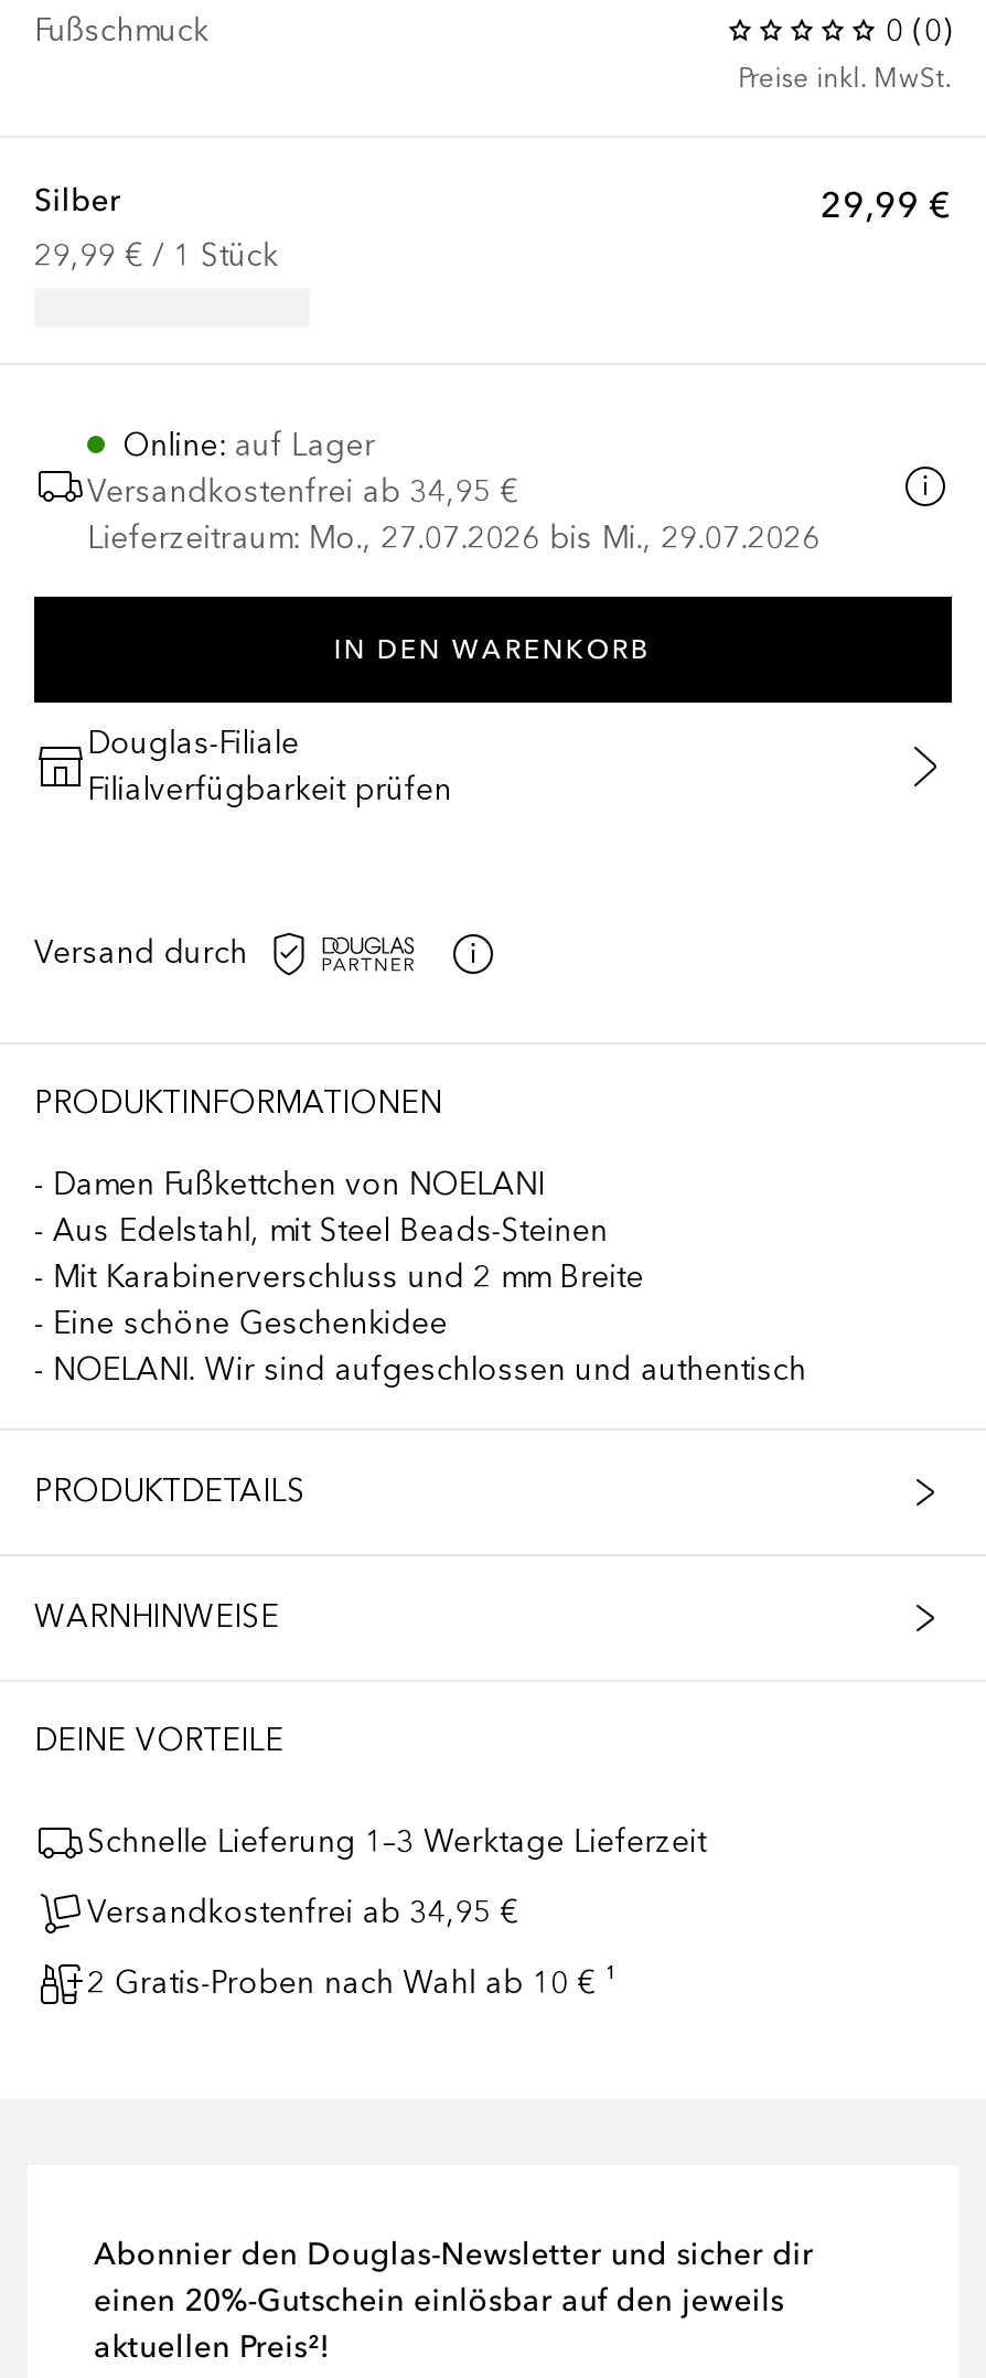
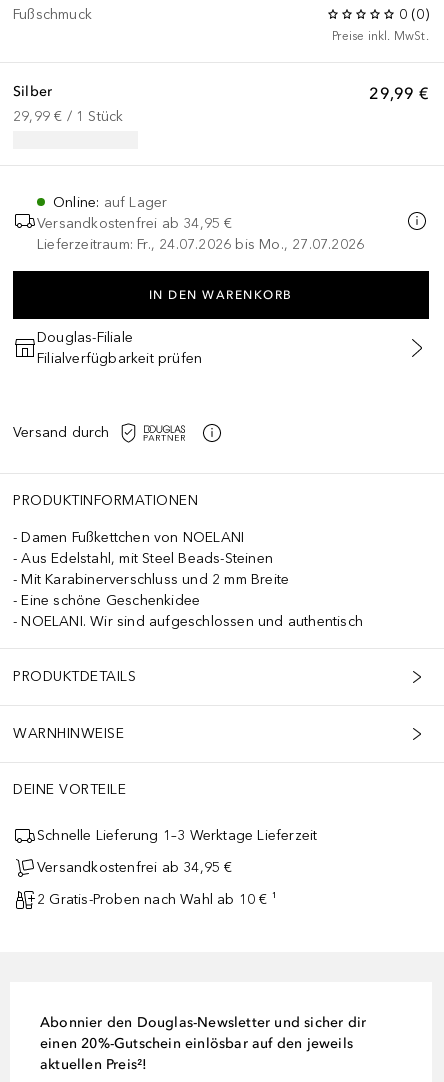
[87,519,820,557] Lieferzeitraum: Mo., 27.07.2026 bis Mi., 29.07.2026 -> [37,236,364,253] Lieferzeitraum: Fr., 24.07.2026 bis Mo., 27.07.2026

